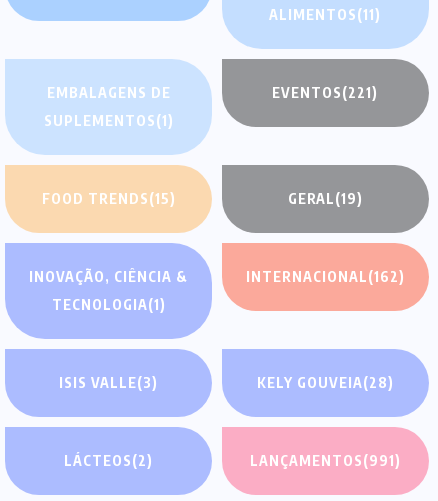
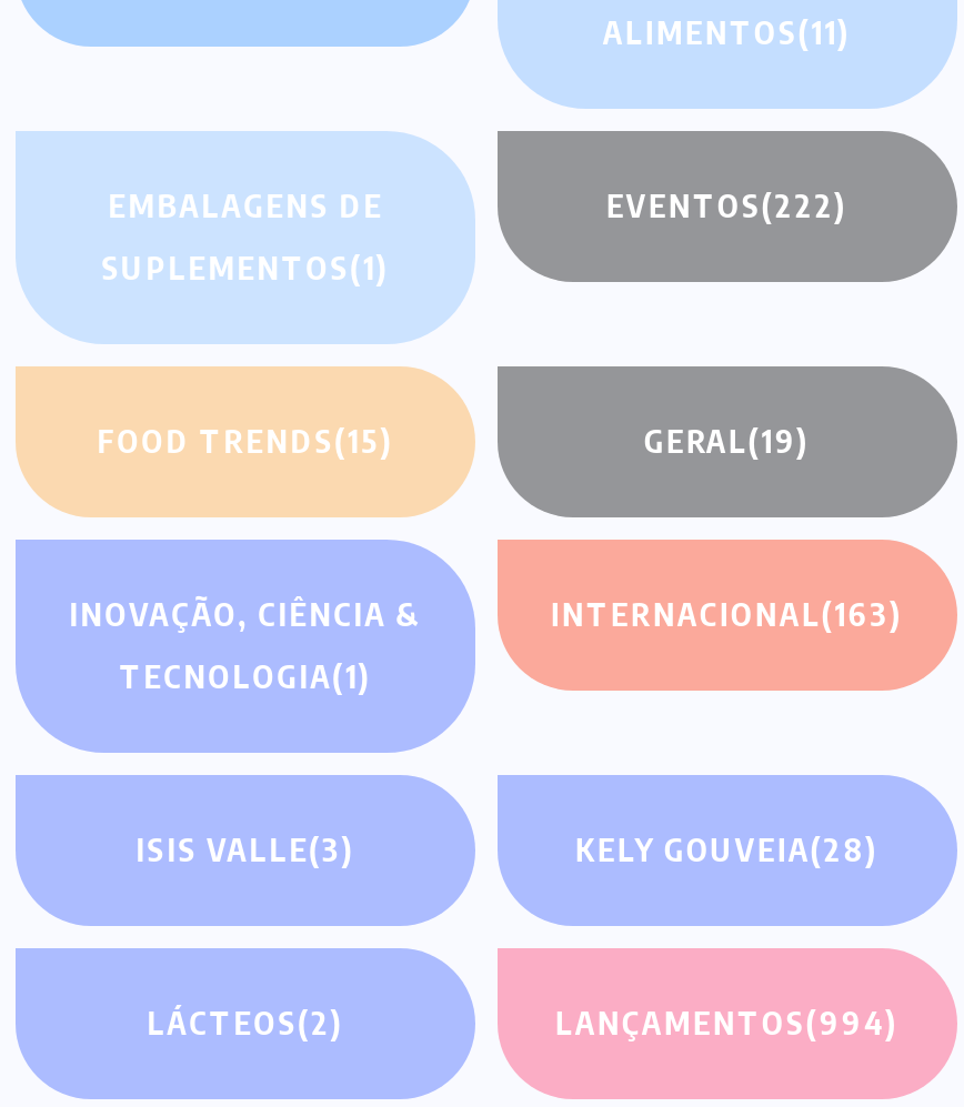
[272,84,378,101] EVENTOS(221) -> [606,186,848,224] EVENTOS(222)
[246,268,405,285] INTERNACIONAL(162) -> [551,595,904,632] INTERNACIONAL(163)
[250,452,401,469] LANÇAMENTOS(991) -> [555,1003,899,1041] LANÇAMENTOS(994)

